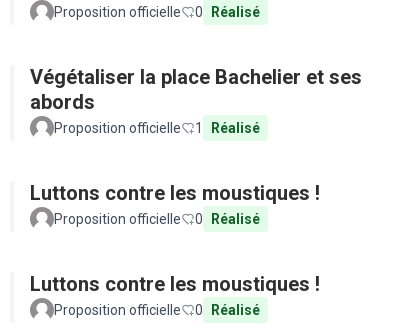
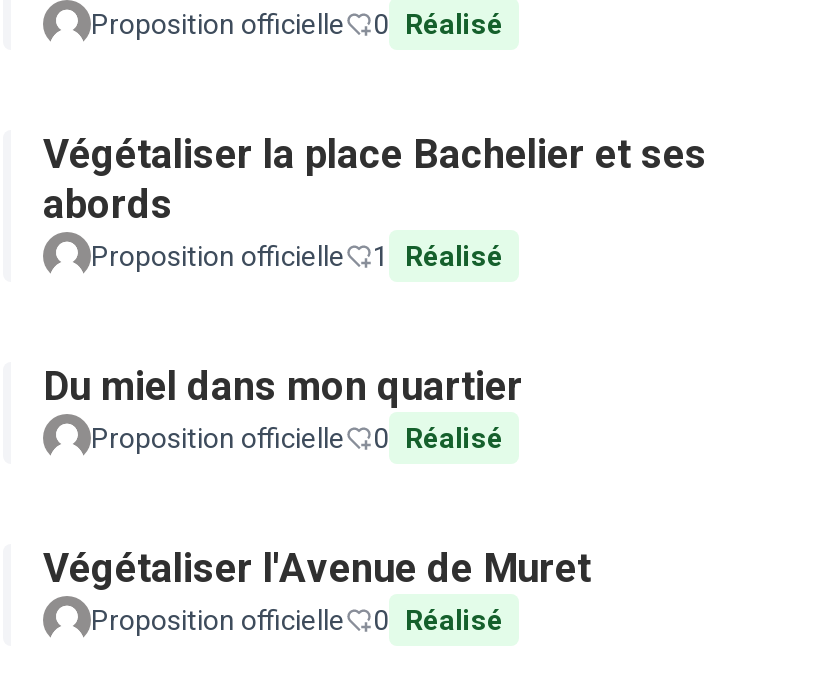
[30,181,320,205] Luttons contre les moustiques ! -> [43,362,523,410] Du miel dans mon quartier
[30,272,320,296] Luttons contre les moustiques ! -> [43,544,591,592] Végétaliser l'Avenue de Muret

